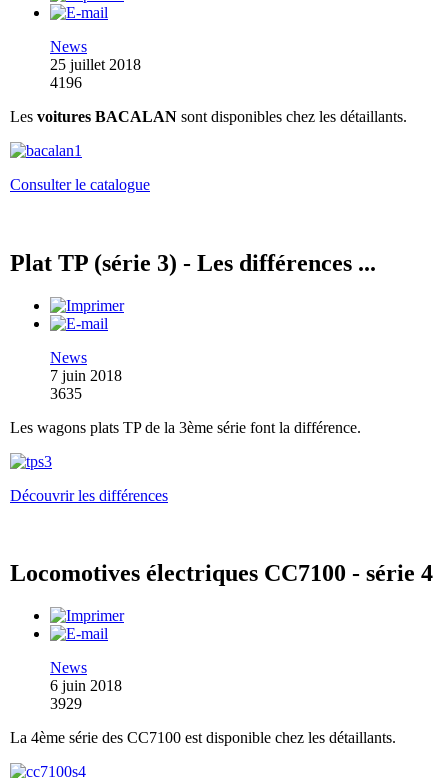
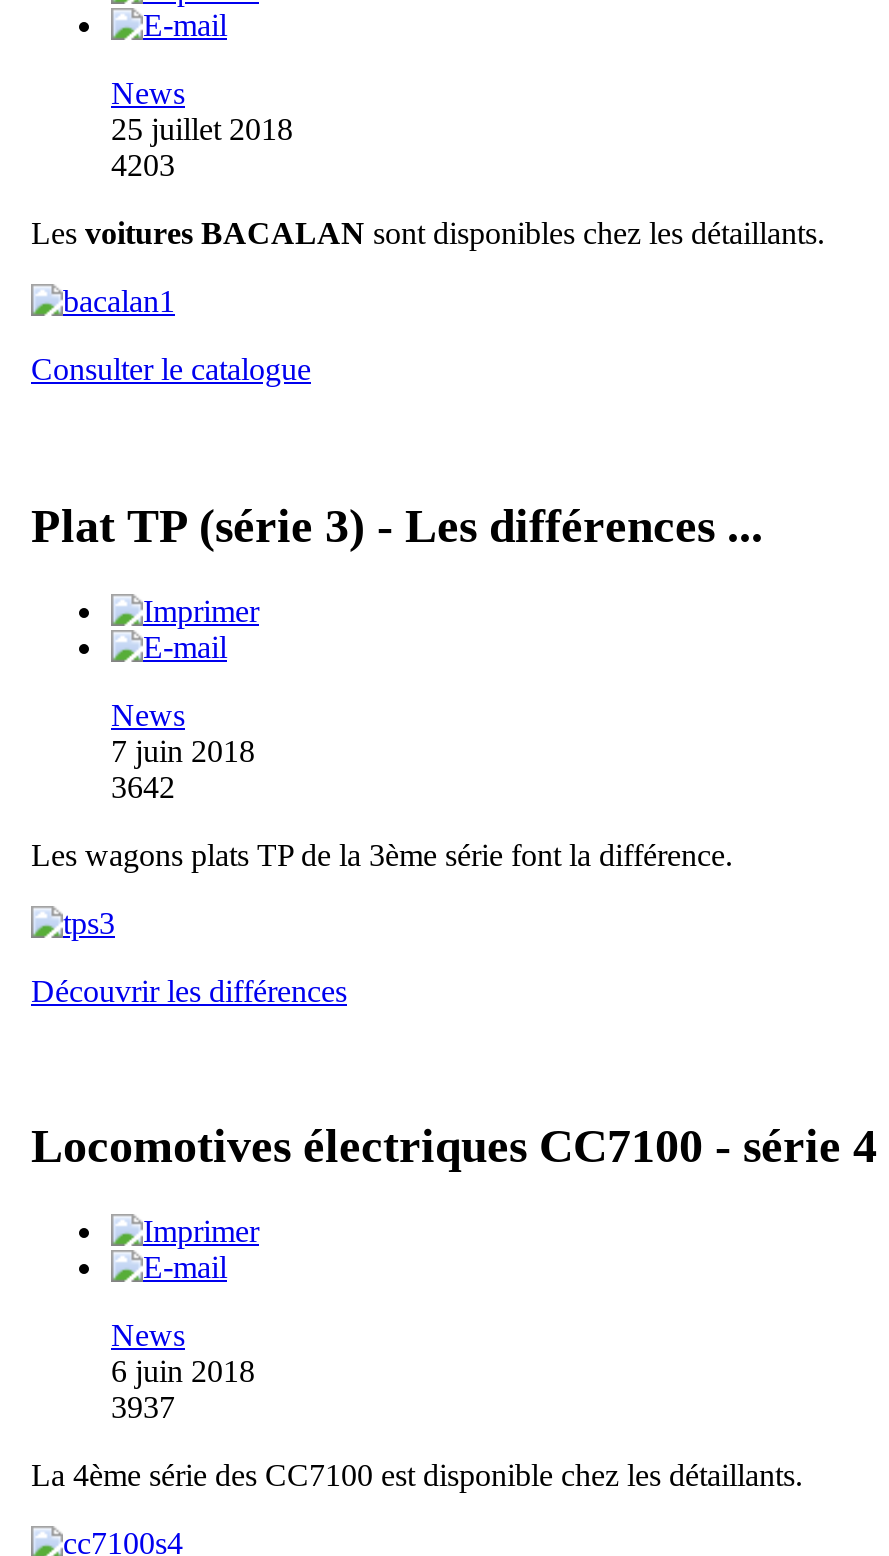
[50,74,82,91] 4196 -> [111,148,175,182] 4203
[50,385,82,402] 3635 -> [111,769,175,803] 3642
[50,695,82,712] 3929 -> [111,1391,175,1425] 3937

